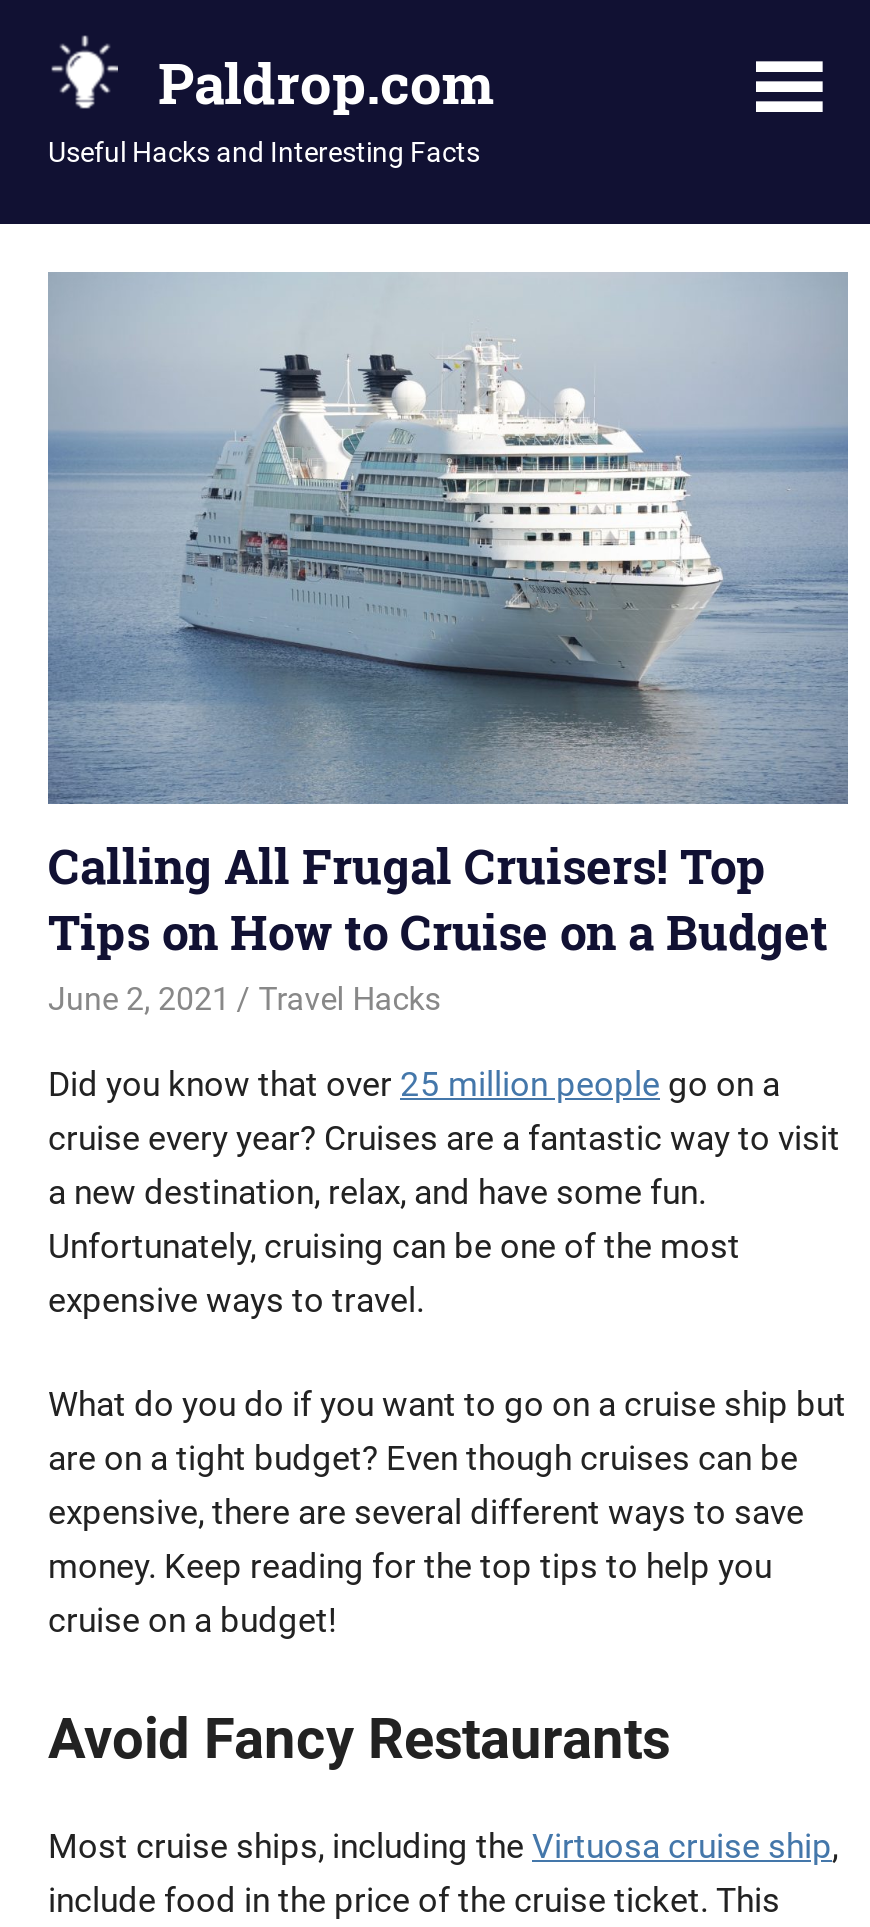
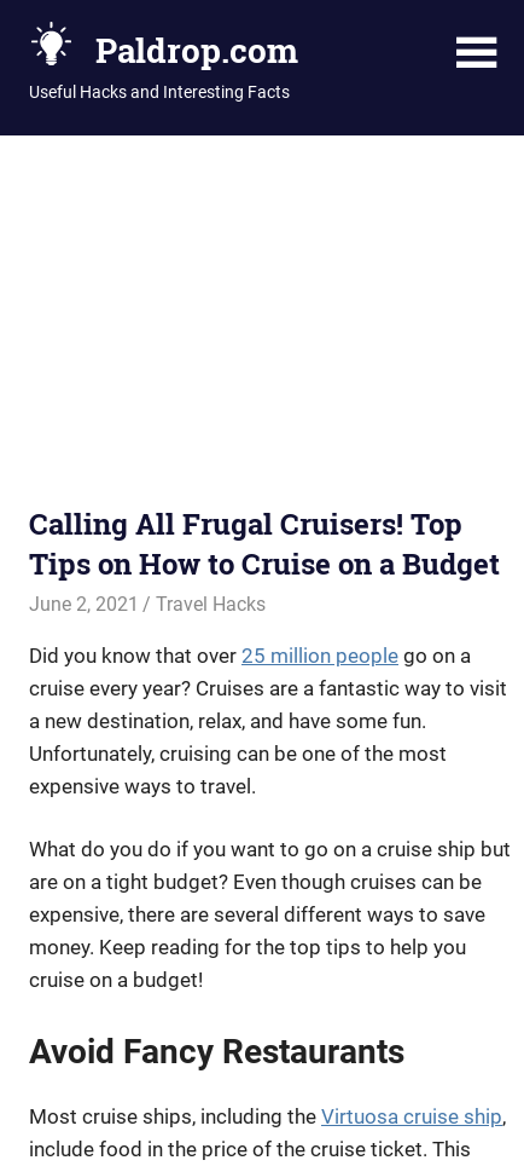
[46,270,850,806] [image] -> none

